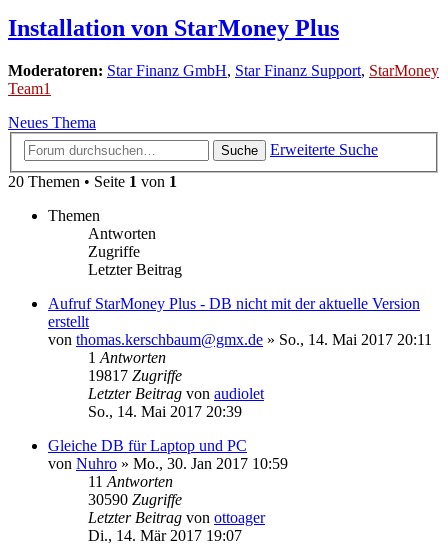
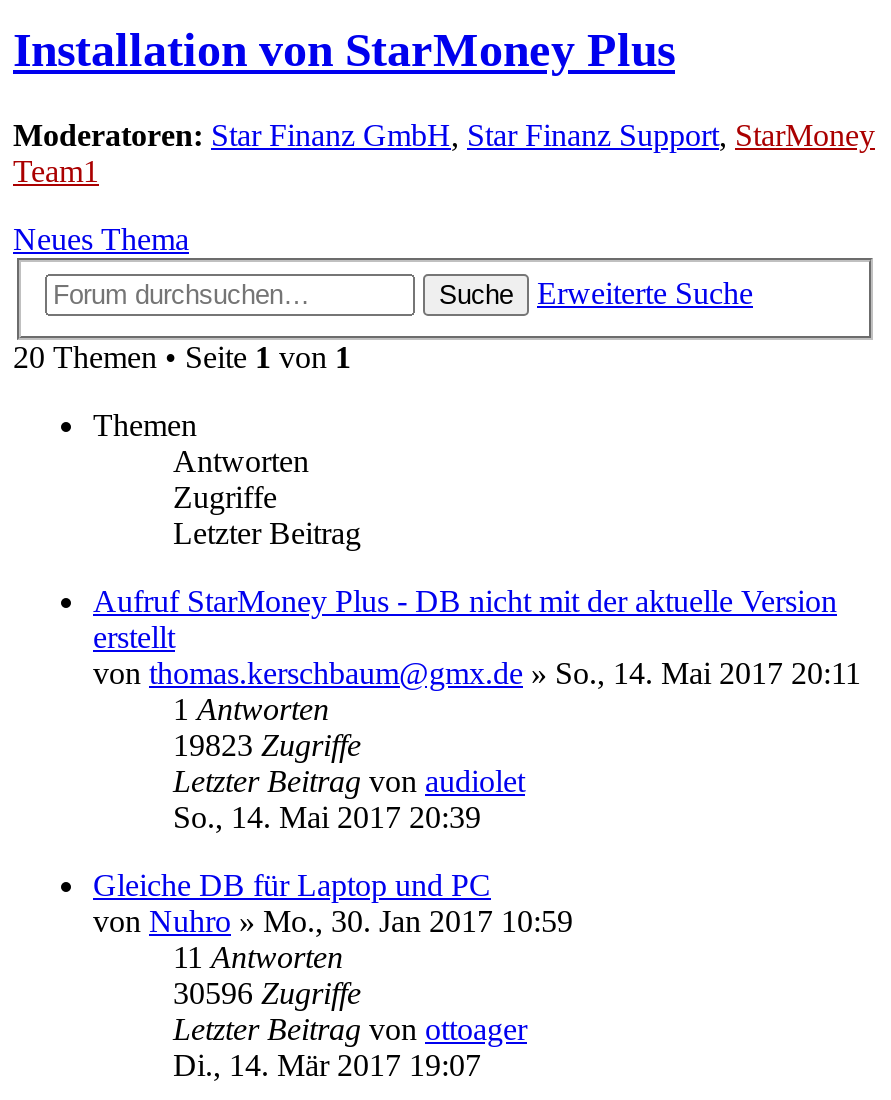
[88,367,182,384] 19817 Zugriffe -> [173,728,361,762] 19823 Zugriffe
[88,491,182,508] 30590 Zugriffe -> [173,976,361,1010] 30596 Zugriffe

